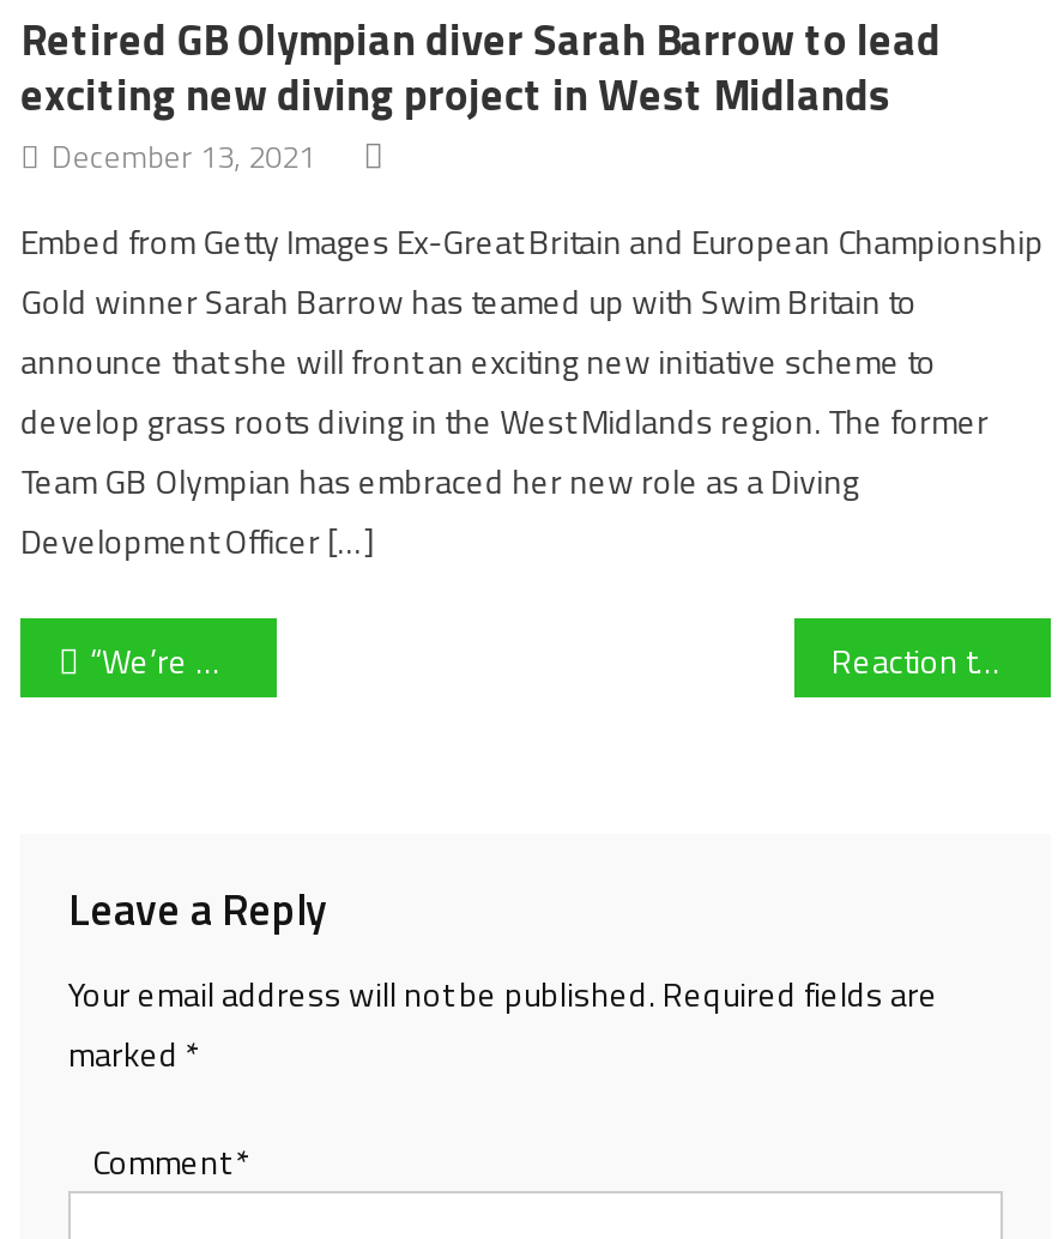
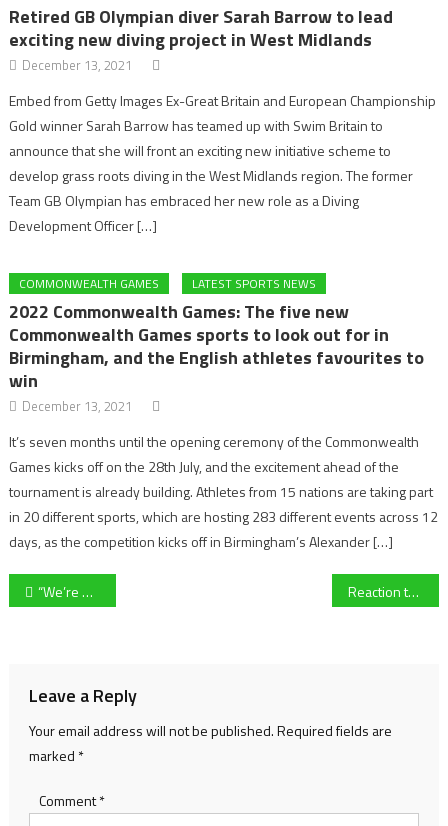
none -> [9,274,438,552] COMMONWEALTH GAMES | LATEST SPORTS NEWS | 2022 Commonwealth Games: The five new | Commonwealth Games sports to look out for in | Birmingham, and the English athletes favourites to | win | December 13, 2021 | It’s seven months until the opening ceremony of the Commonwealth | Games kicks off on the 28th July, and the excitement ahead of the | tournament is already building. Athletes from 15 nations are taking part | in 20 different sports, which are hosting 283 different events across 12 | days, as the competition kicks off in Birmingham’s Alexander […]

